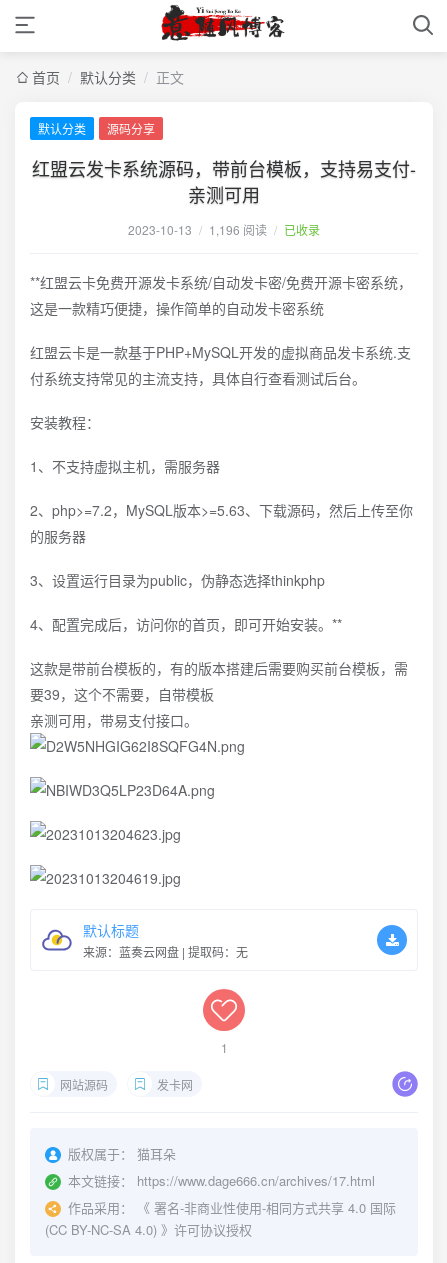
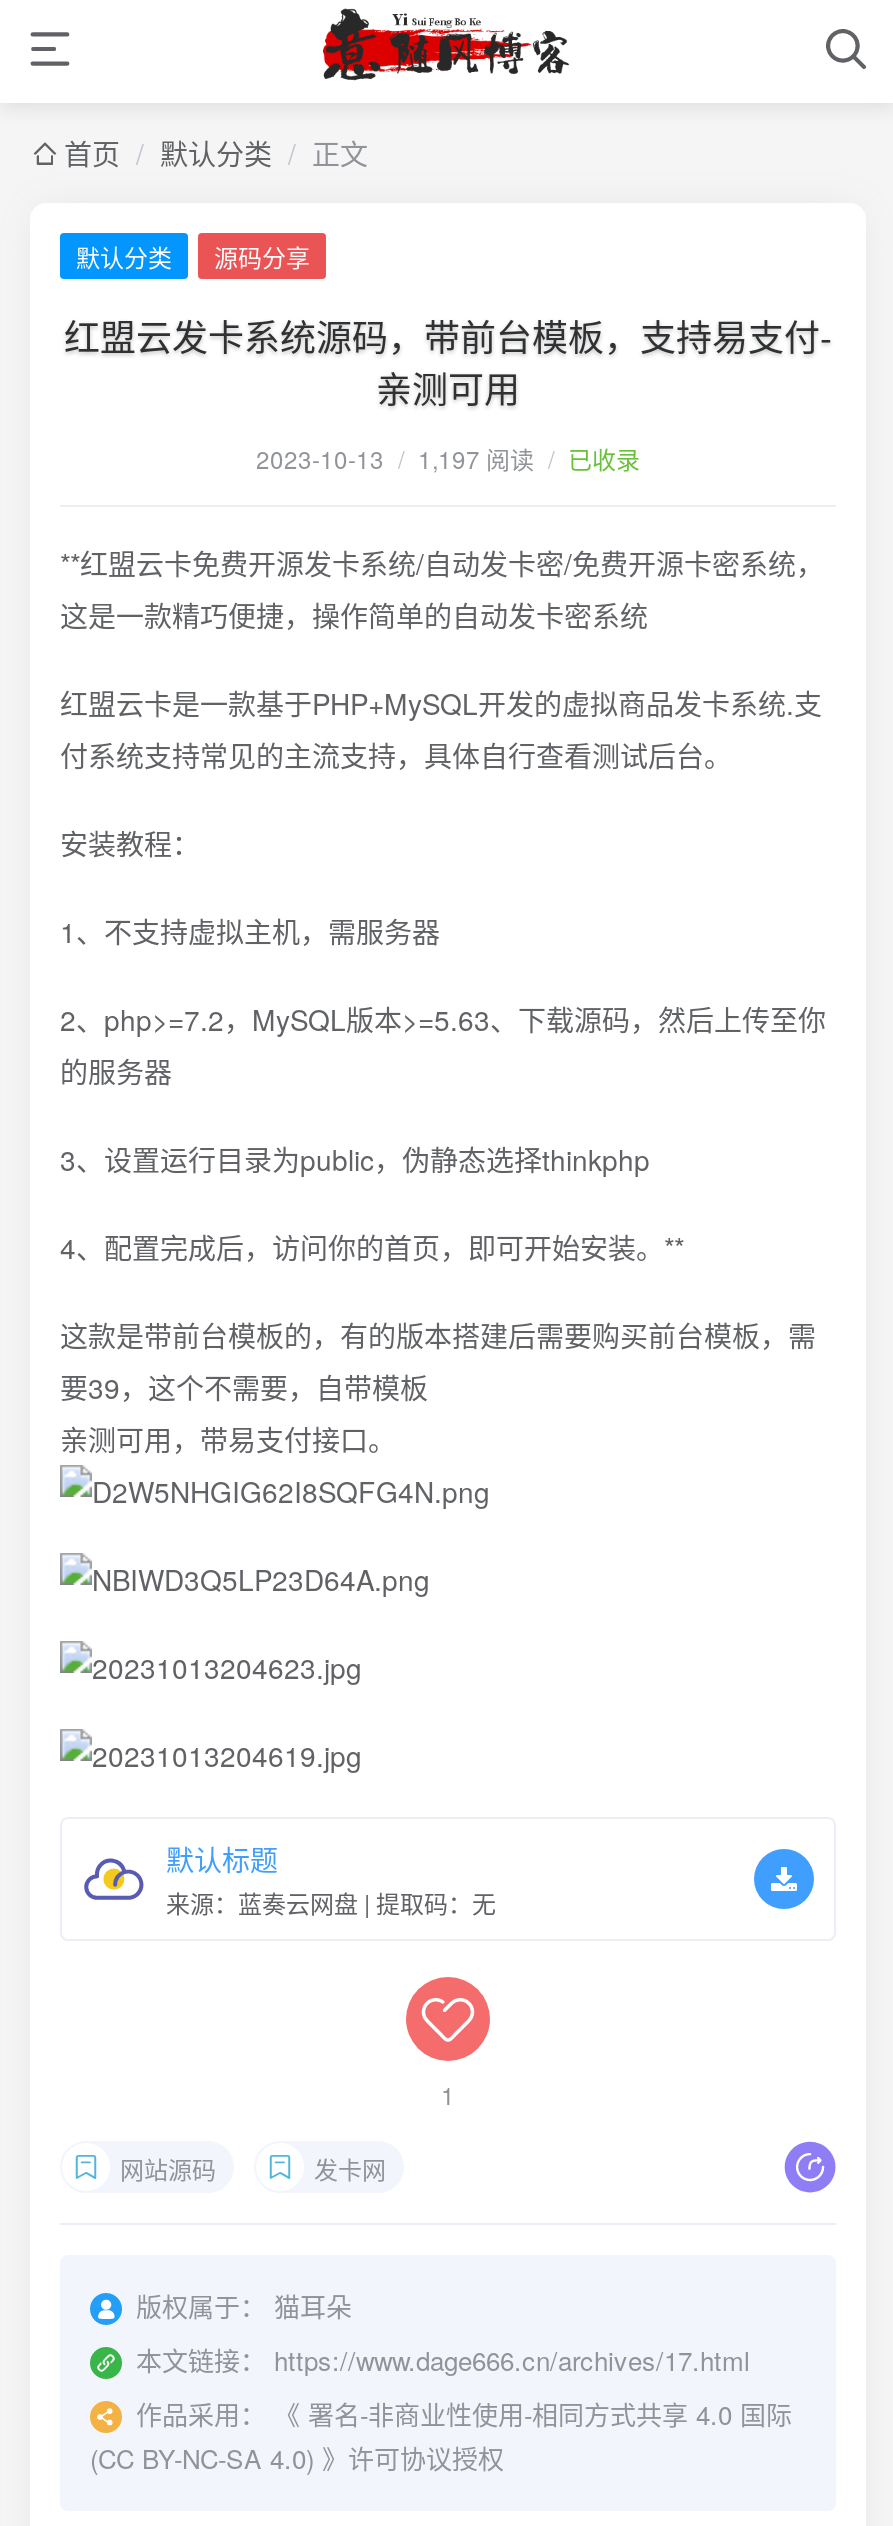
[128,221,320,238] 2023-10-13 / 1,196 阅读 / 已收录 -> [256,441,640,475] 2023-10-13 / 1,197 阅读 / 已收录

